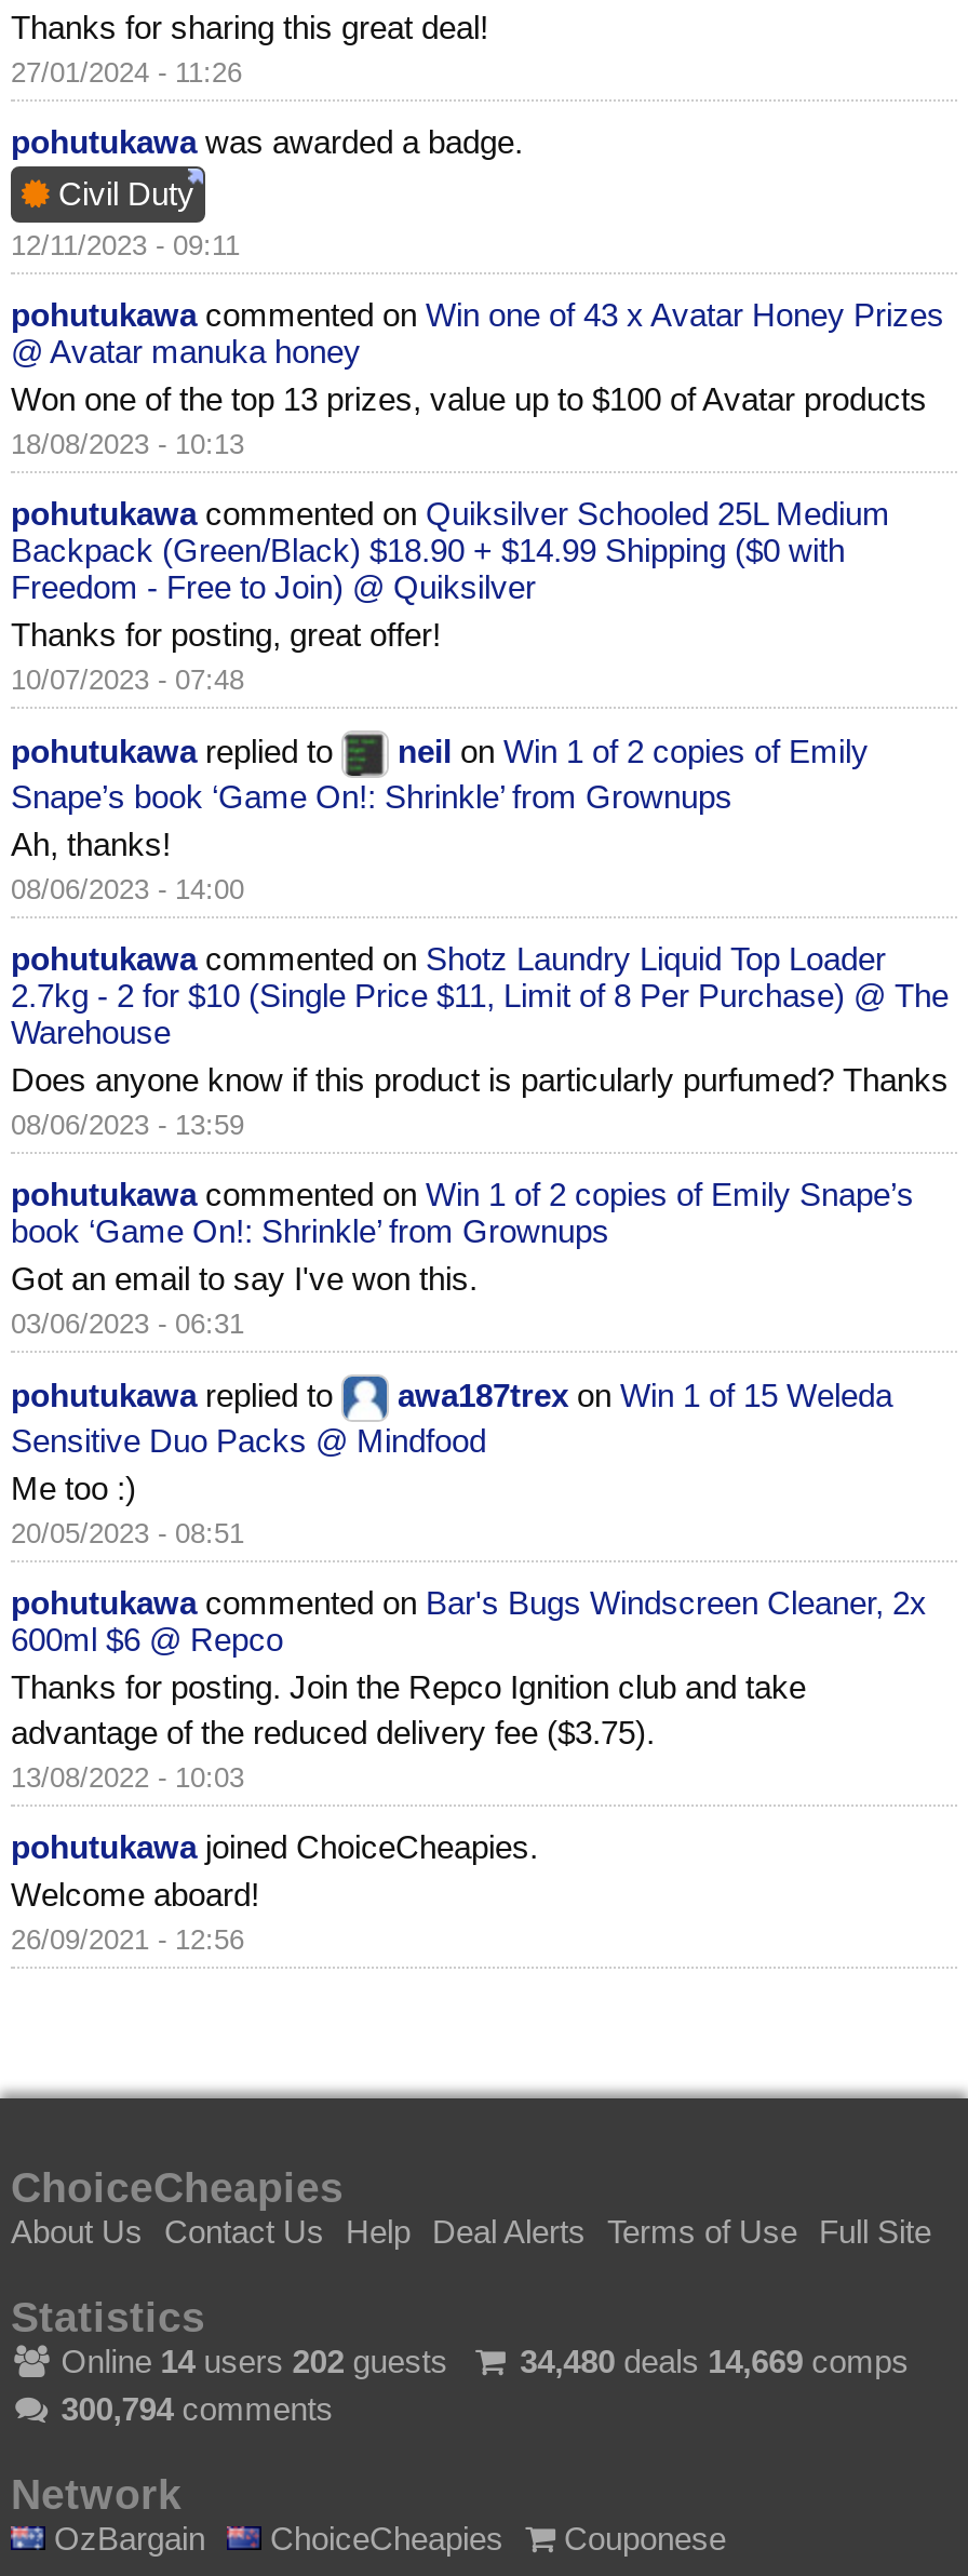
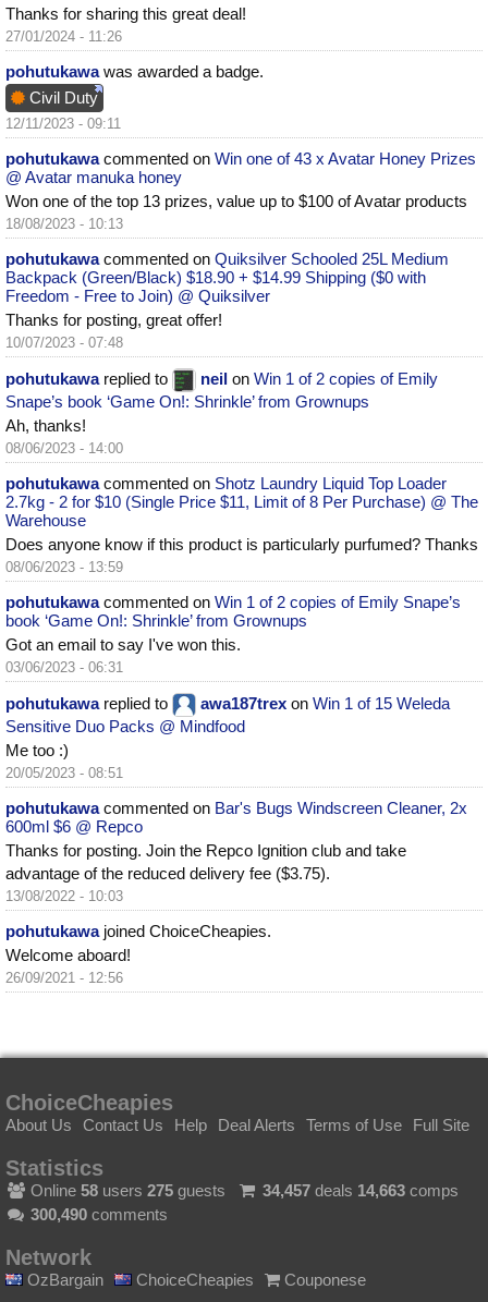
[53,2343,448,2379] Online 14 users 202 guests -> [26,1181,226,1200] Online 58 users 275 guests
[520,2343,909,2379] 34,480 deals 14,669 comps -> [262,1181,458,1200] 34,457 deals 14,663 comps
[61,2390,333,2427] 300,794 comments -> [31,1205,168,1224] 300,490 comments

